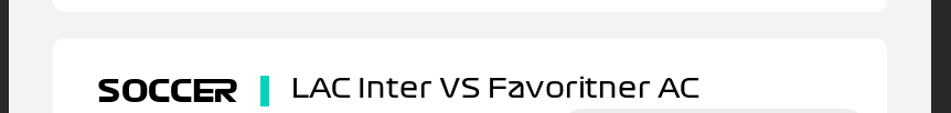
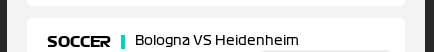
[291,76,699,102] LAC Inter VS Favoritner AC -> [135,35,299,47] Bologna VS Heidenheim

